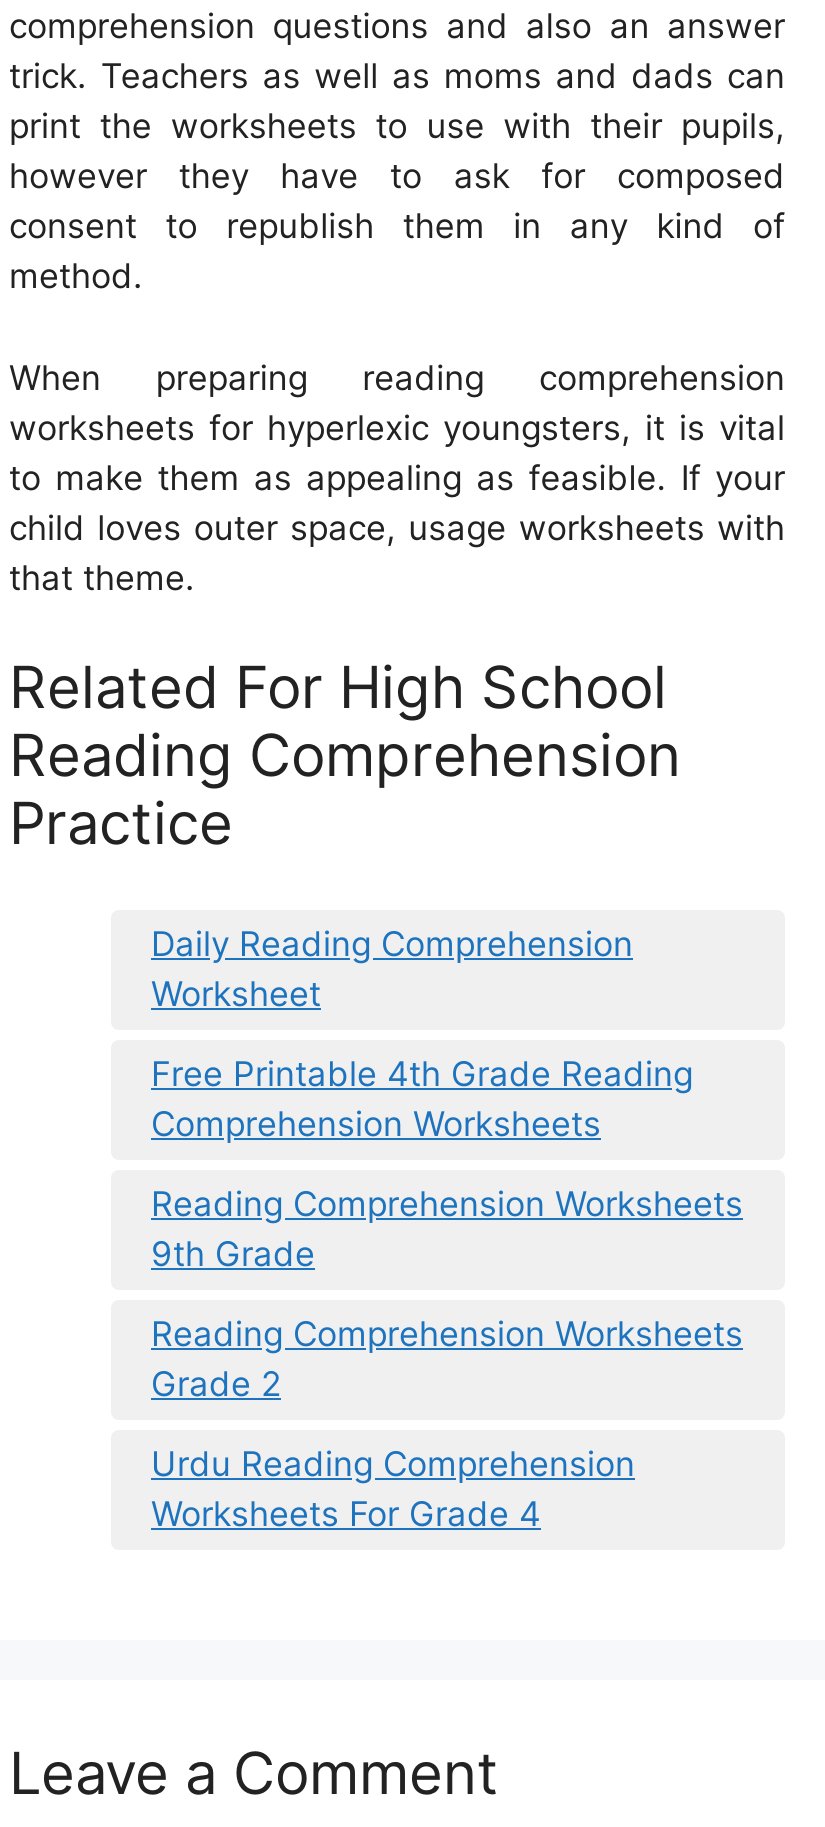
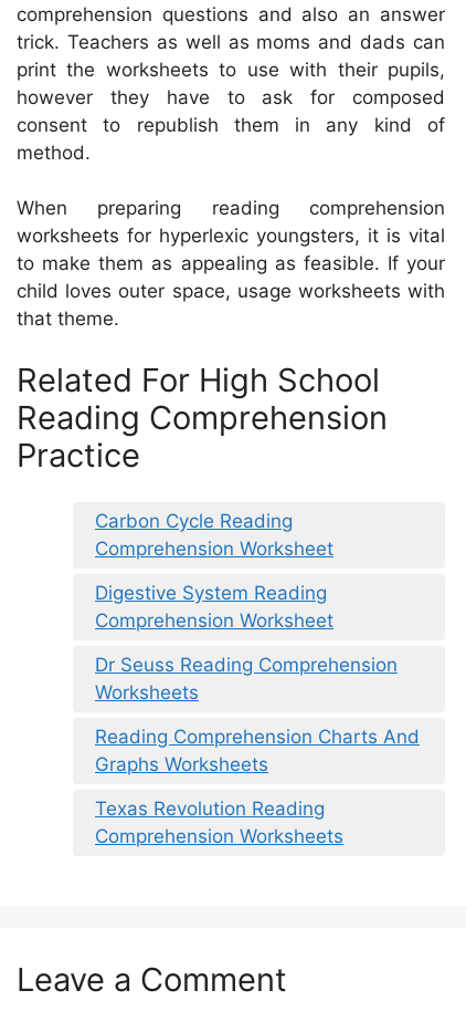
[151,923,693,1093] Daily Reading Comprehension | Worksheet | Free Printable 4th Grade Reading -> [95,510,420,820] Carbon Cycle Reading | Comprehension Worksheet | Digestive System Reading | Comprehension Worksheet | Dr Seuss Reading Comprehension | Worksheets | Reading Comprehension Charts And | Graphs Worksheets | Texas Revolution Reading
moved [151,1103,601,1143] -> [95,826,343,848]: Comprehension Worksheets
[151,1183,743,1533] Reading Comprehension Worksheets | 9th Grade | Reading Comprehension Worksheets | Grade 2 | Urdu Reading Comprehension | Worksheets For Grade 4 -> none

